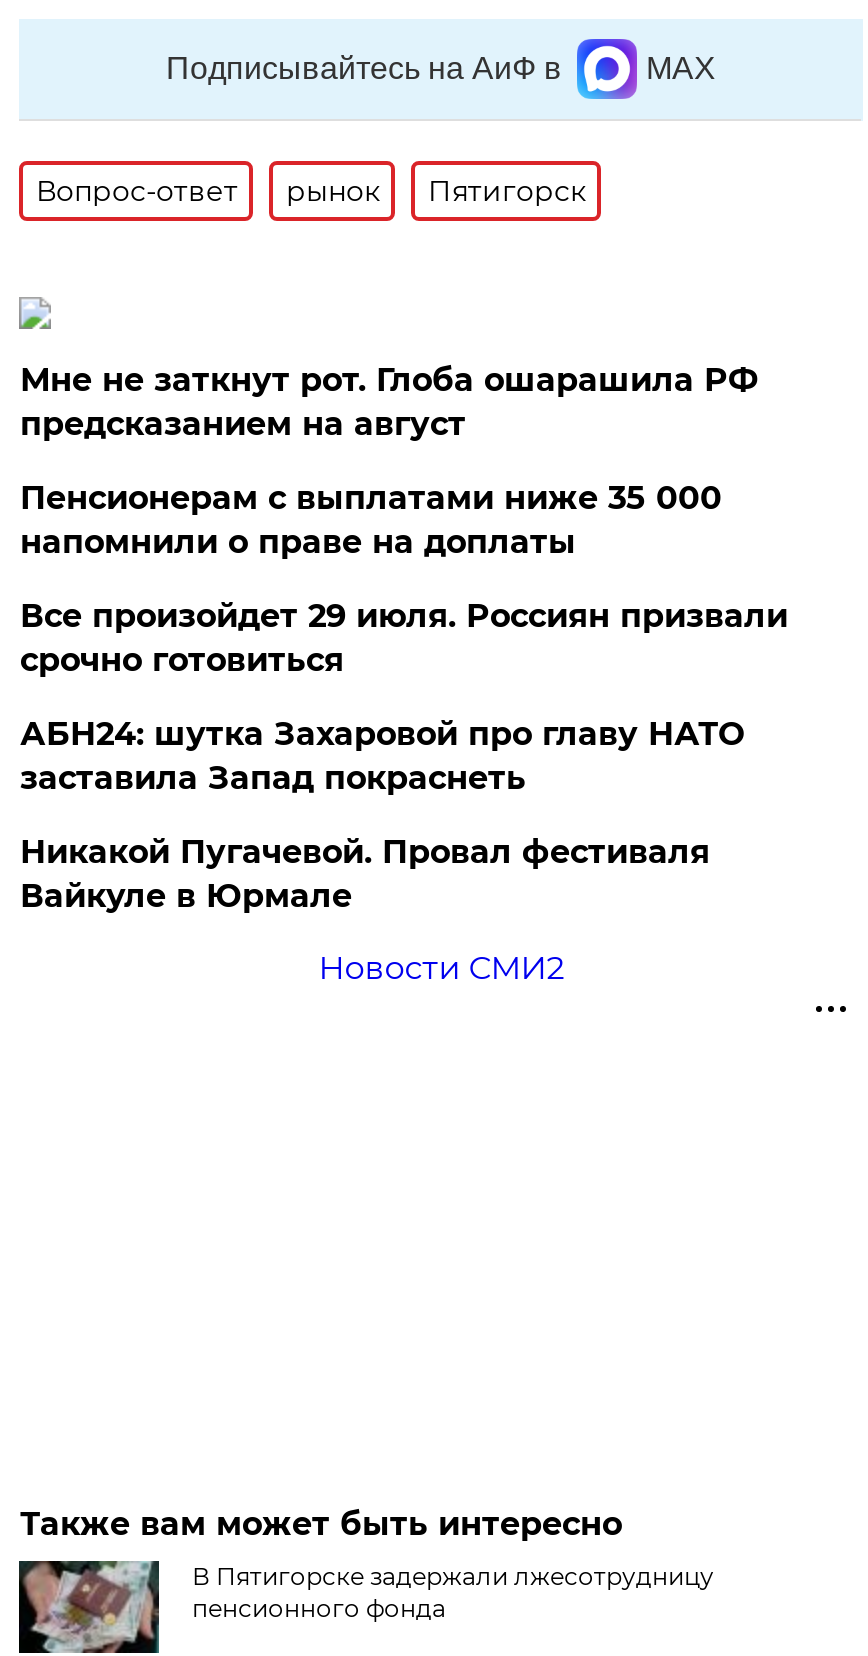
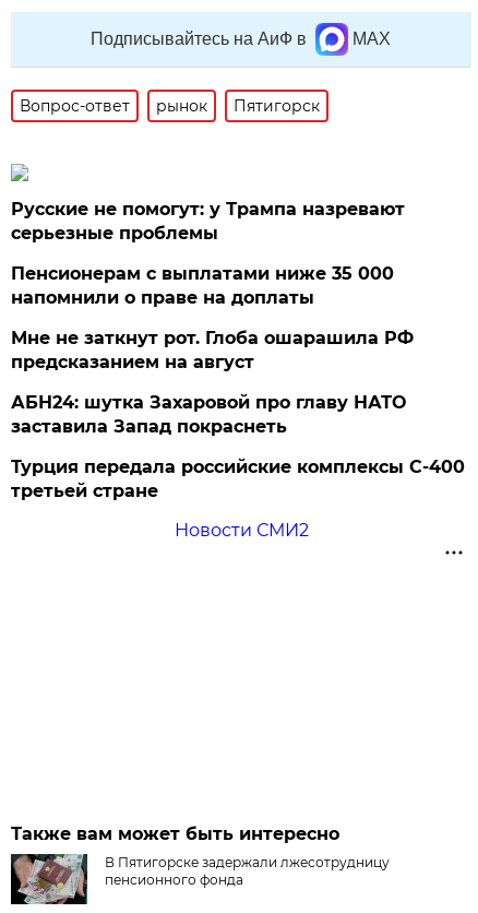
none -> [11,199,405,244] Русские не помогут: у Трампа назревают | серьезные проблемы
moved [20,361,758,443] -> [11,328,414,372]: Мне не заткнут рот. Глоба ошарашила РФ | предсказанием на август
[20,597,788,679] Все произойдет 29 июля. Россиян призвали | срочно готовиться -> none
[20,833,710,915] Никакой Пугачевой. Провал фестиваля | Вайкуле в Юрмале -> [11,456,465,501] Турция передала российские комплексы С-400 | третьей стране

